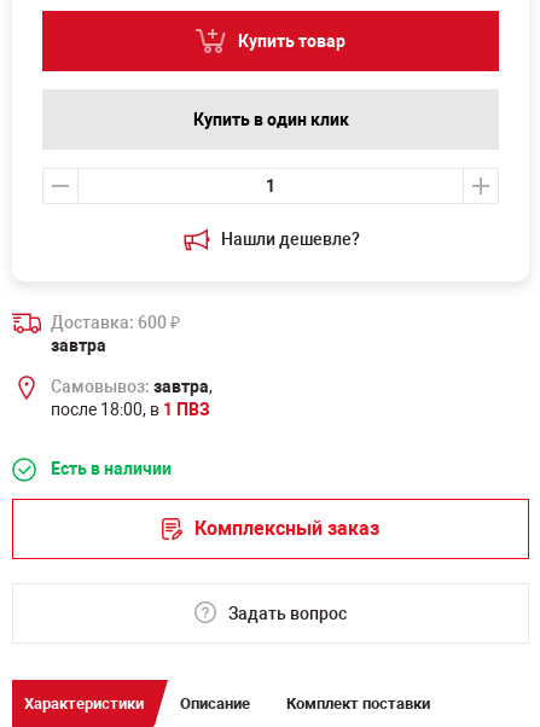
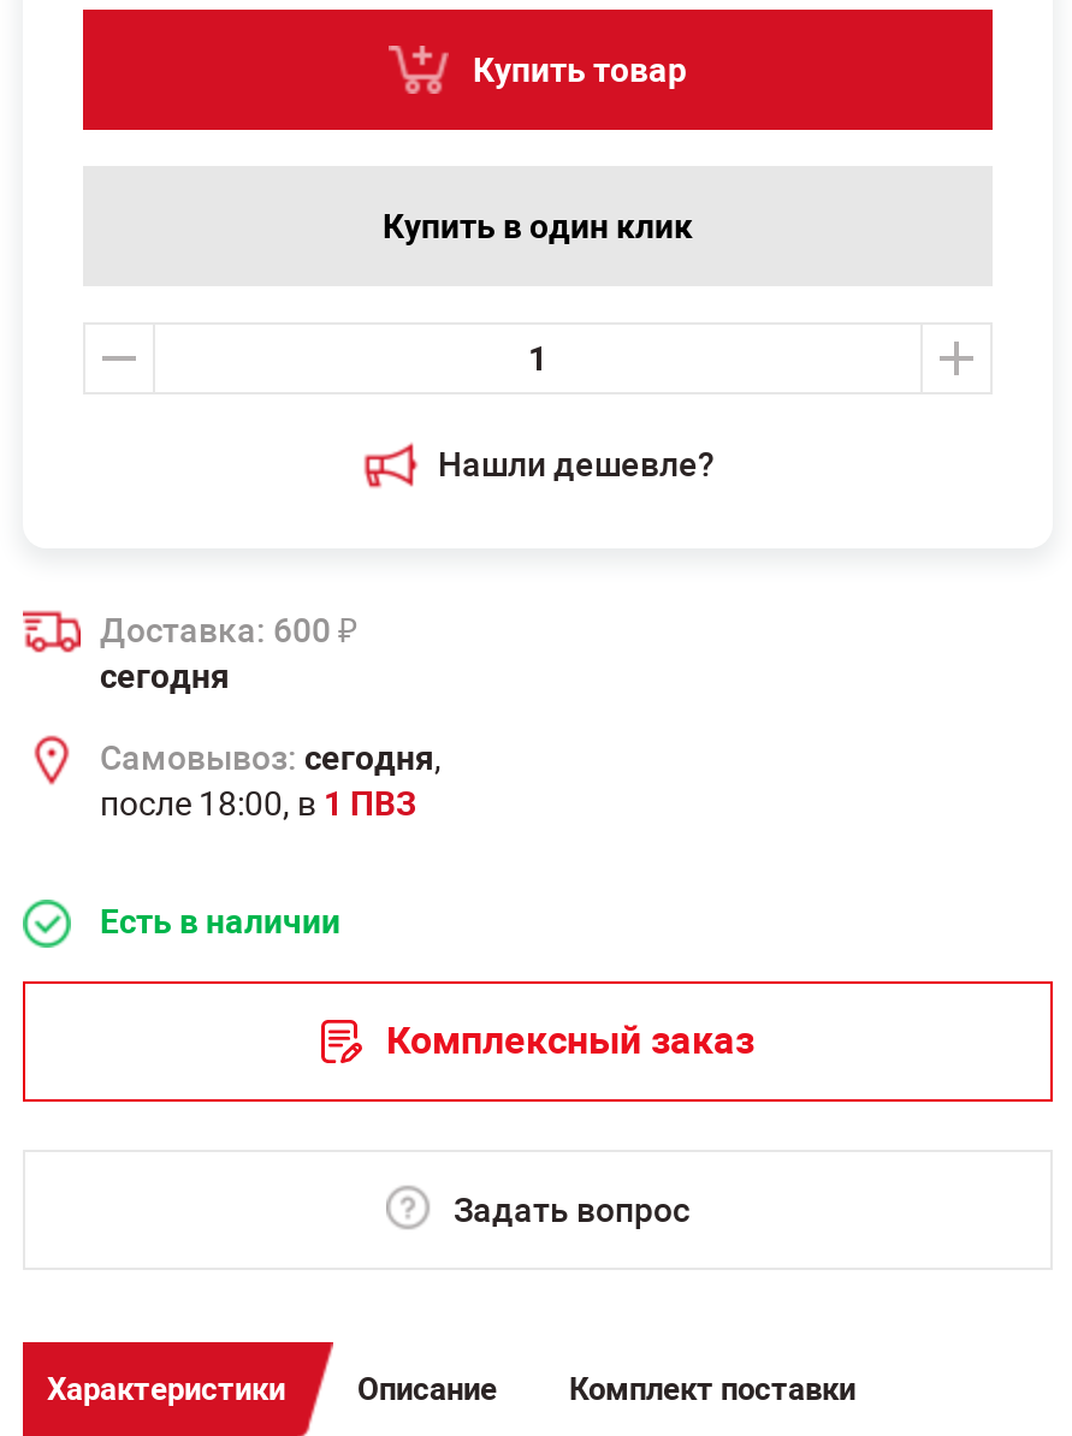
[51,336,106,355] завтра -> [100,657,230,695] сегодня
[51,377,213,396] Самовывоз: завтра, -> [100,738,442,777] Самовывоз: сегодня,

